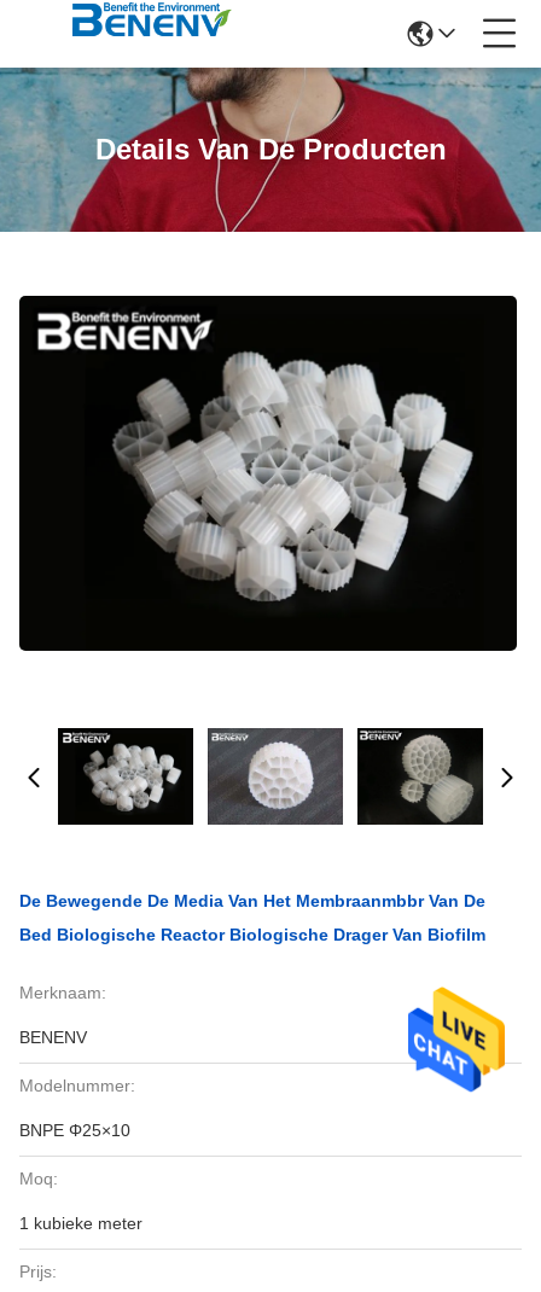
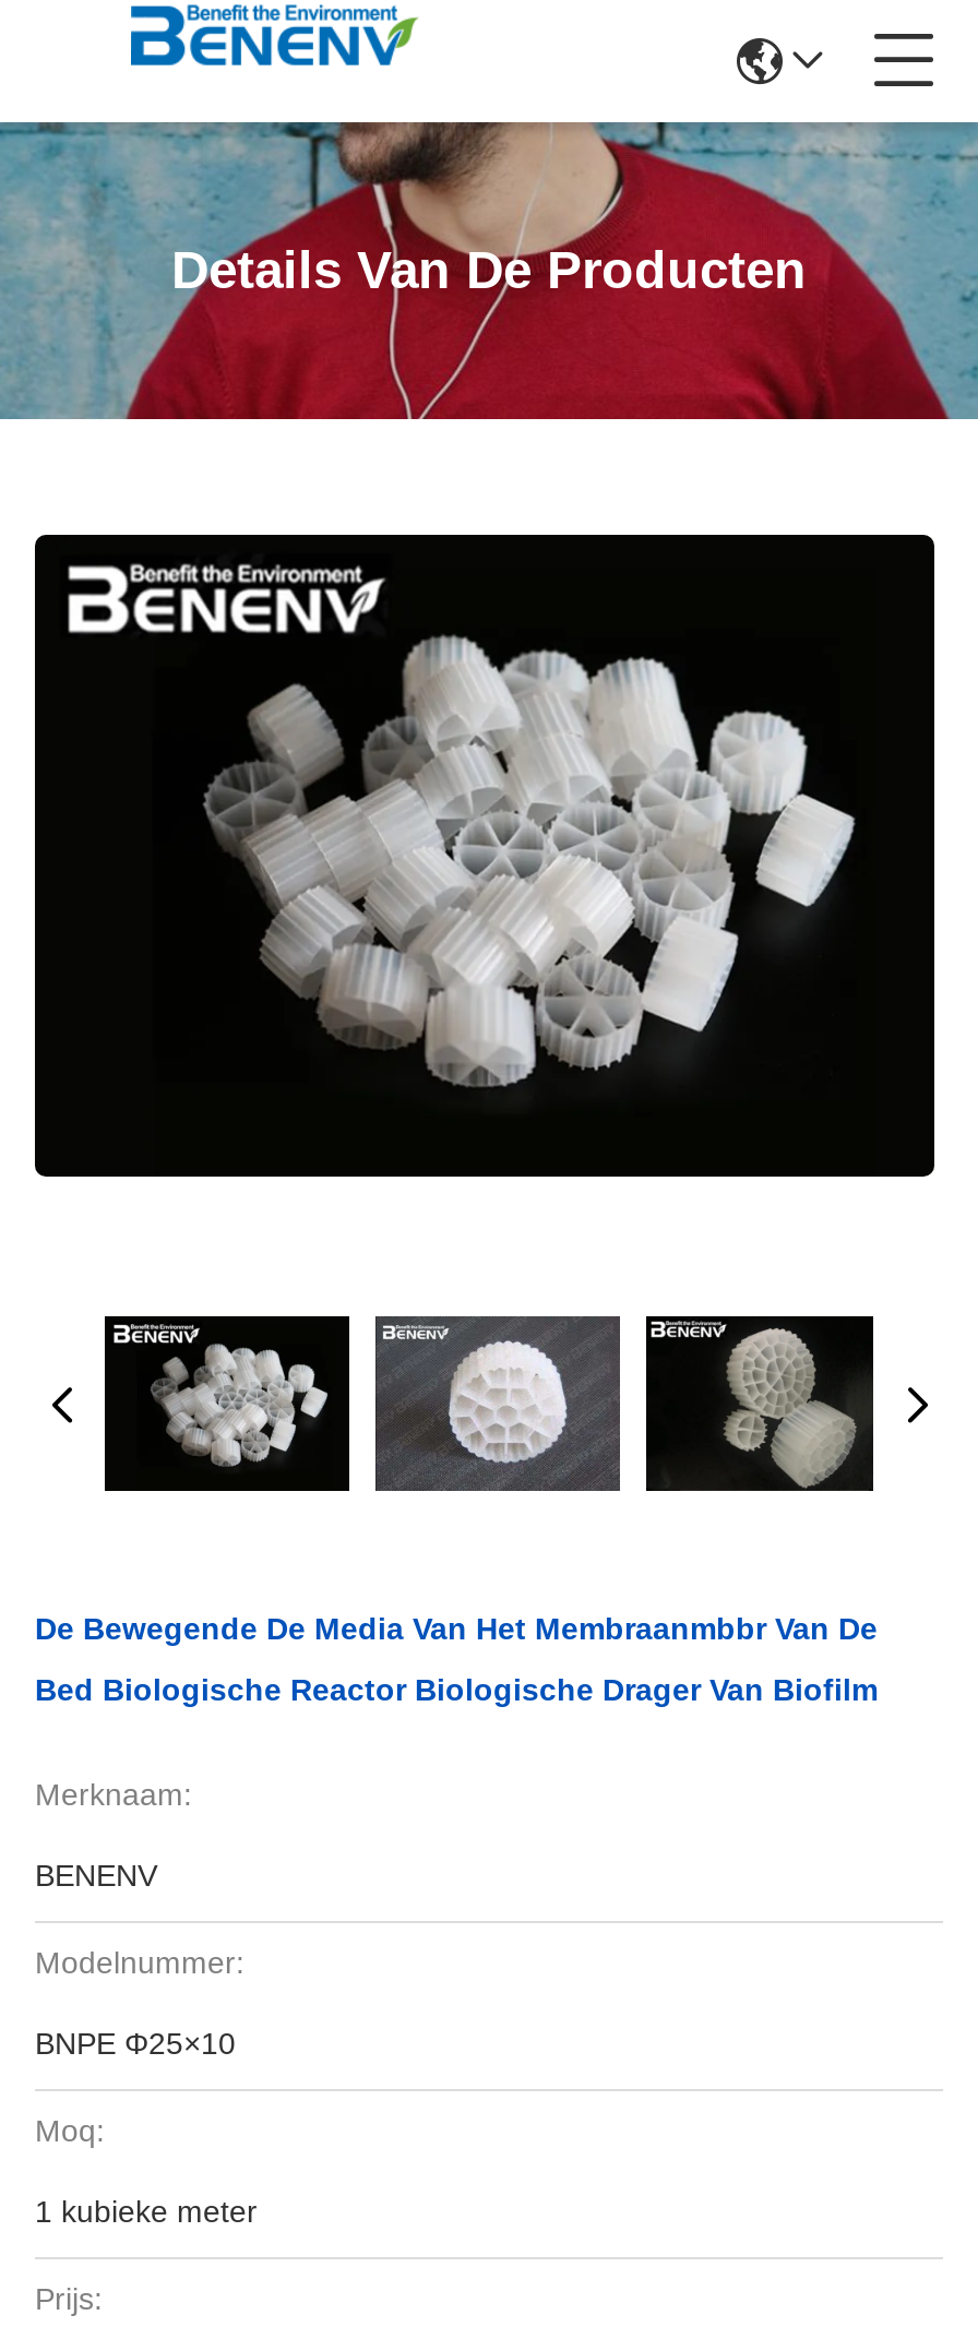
[407,985,506,1093] [image] -> none

